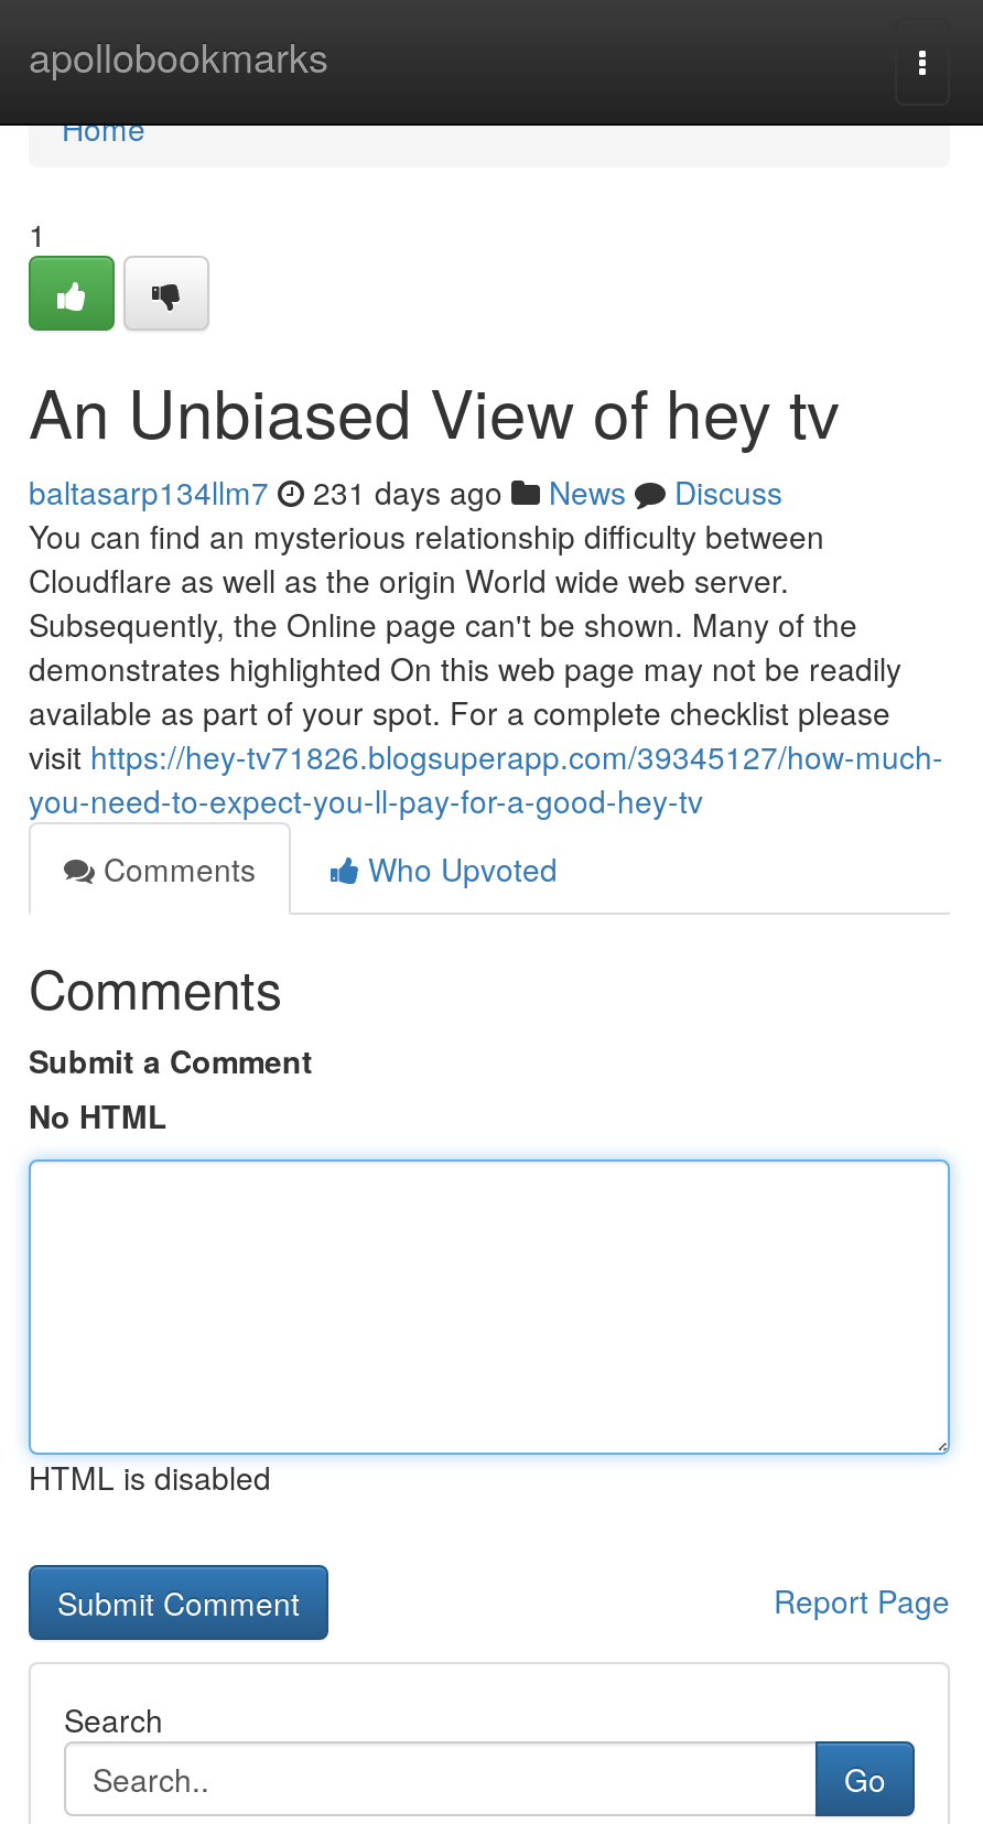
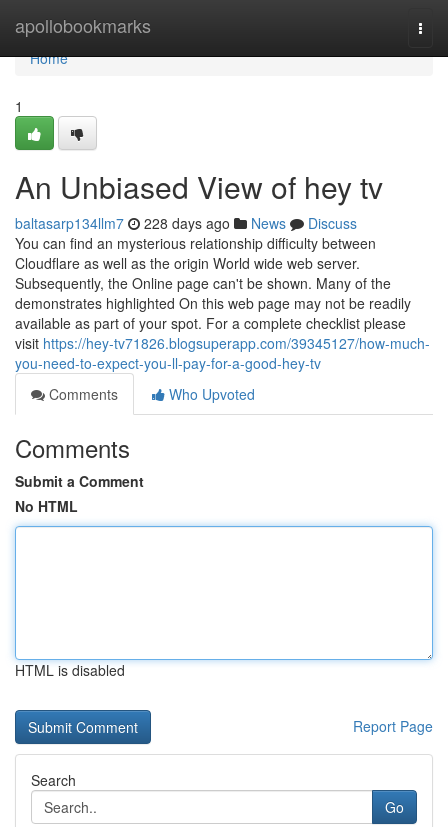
[29,470,782,514] baltasarp134llm7 231 days ago News Discuss -> [15,213,357,233] baltasarp134llm7 228 days ago News Discuss

